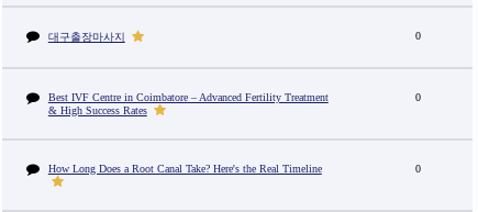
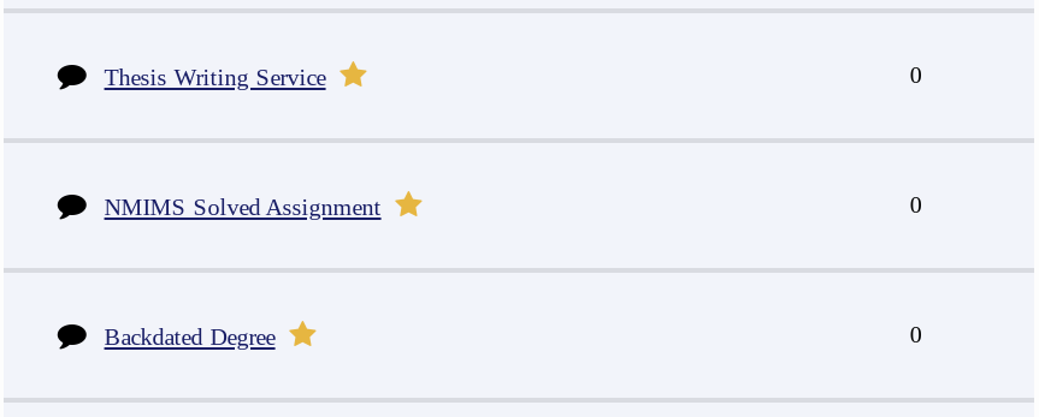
[48,31,125,43] 대구출장마사지 -> [104,64,326,90] Thesis Writing Service
[48,91,328,116] Best IVF Centre in Coimbatore – Advanced Fertility Treatment | & High Success Rates -> [104,193,381,220] NMIMS Solved Assignment
[48,163,322,175] How Long Does a Root Canal Take? Here's the Real Timeline -> [104,323,275,350] Backdated Degree

